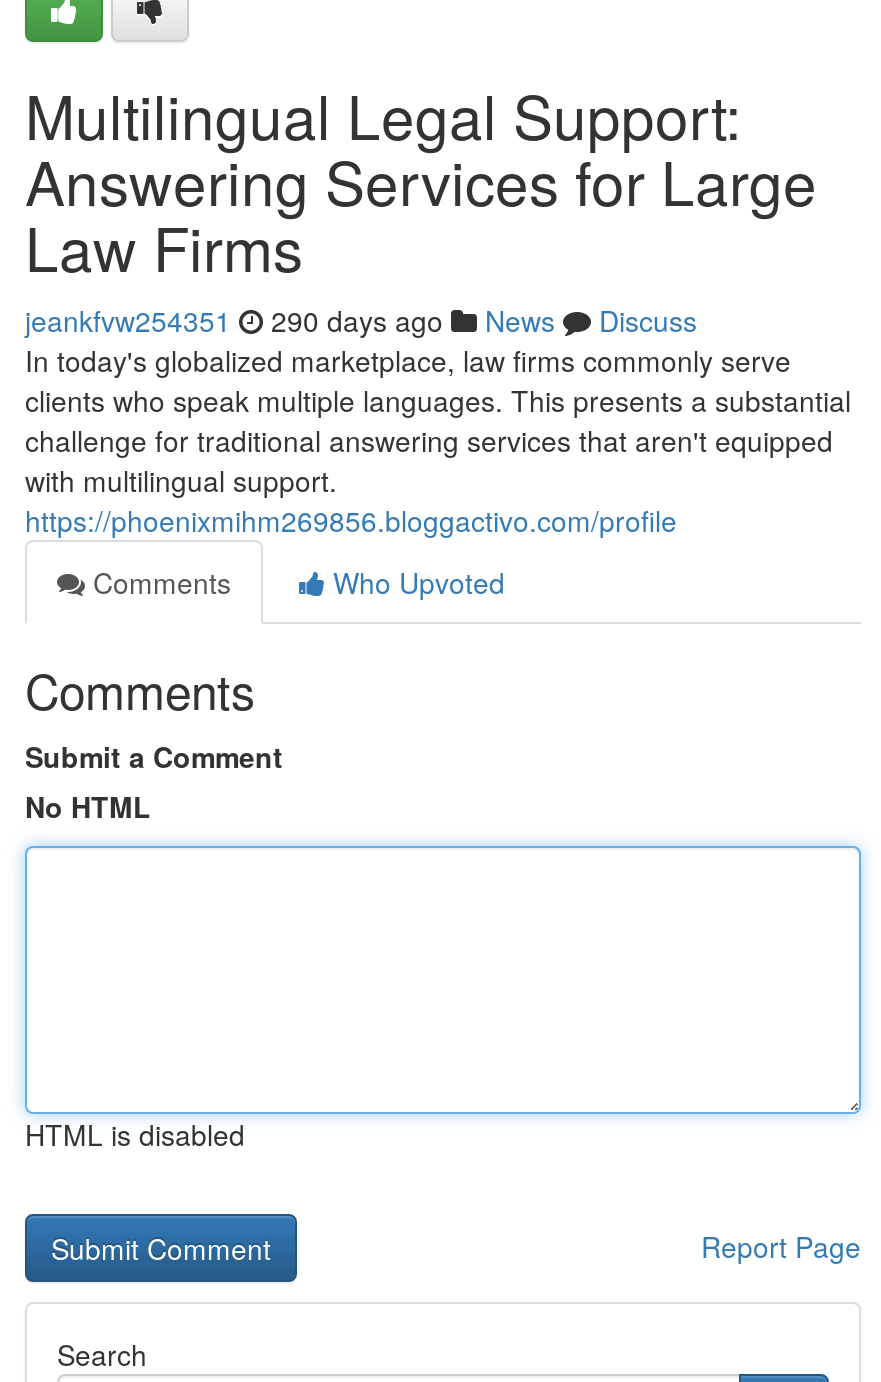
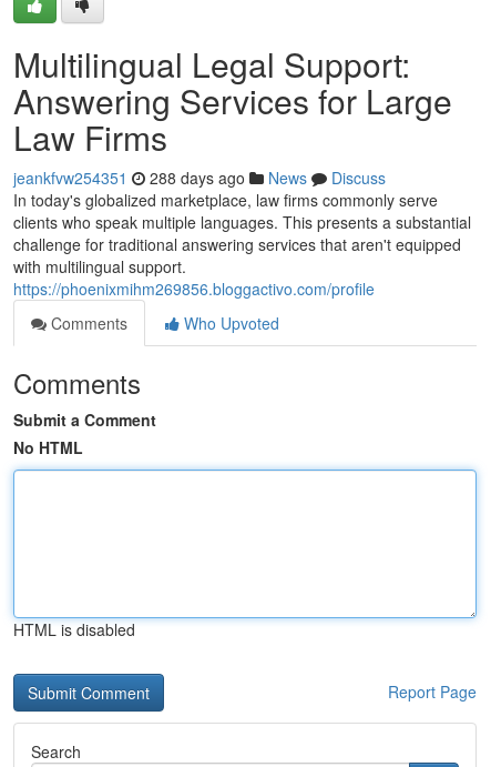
[25,300,697,340] jeankfvw254351 290 days ago News Discuss -> [13,166,386,189] jeankfvw254351 288 days ago News Discuss

